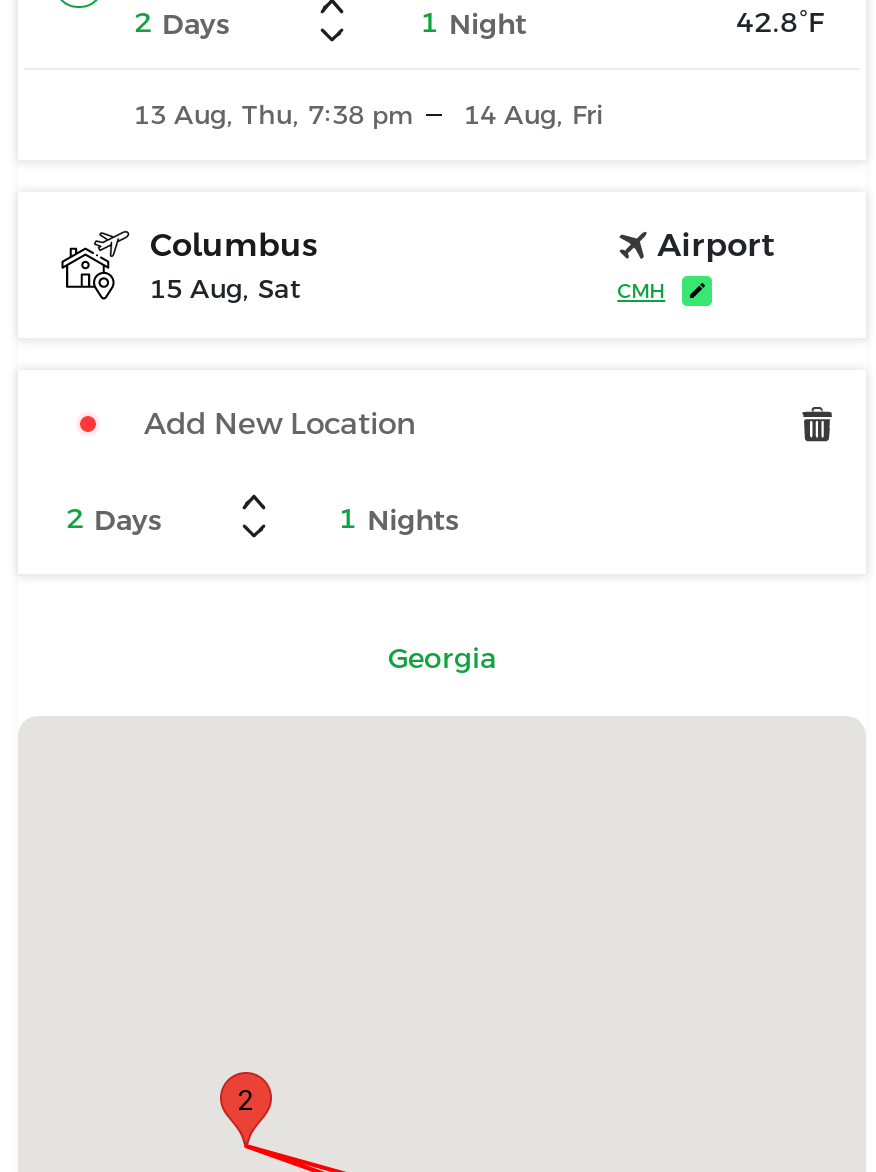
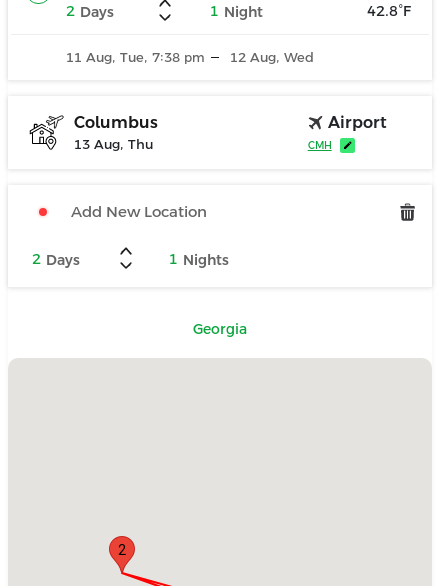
[134,100,414,130] 13 Aug, Thu, 7:38 pm -> [66,50,205,65] 11 Aug, Tue, 7:38 pm
[464,100,604,130] 14 Aug, Fri -> [230,50,314,65] 12 Aug, Wed
[150,274,300,304] 15 Aug, Sat -> [74,137,153,152] 13 Aug, Thu

